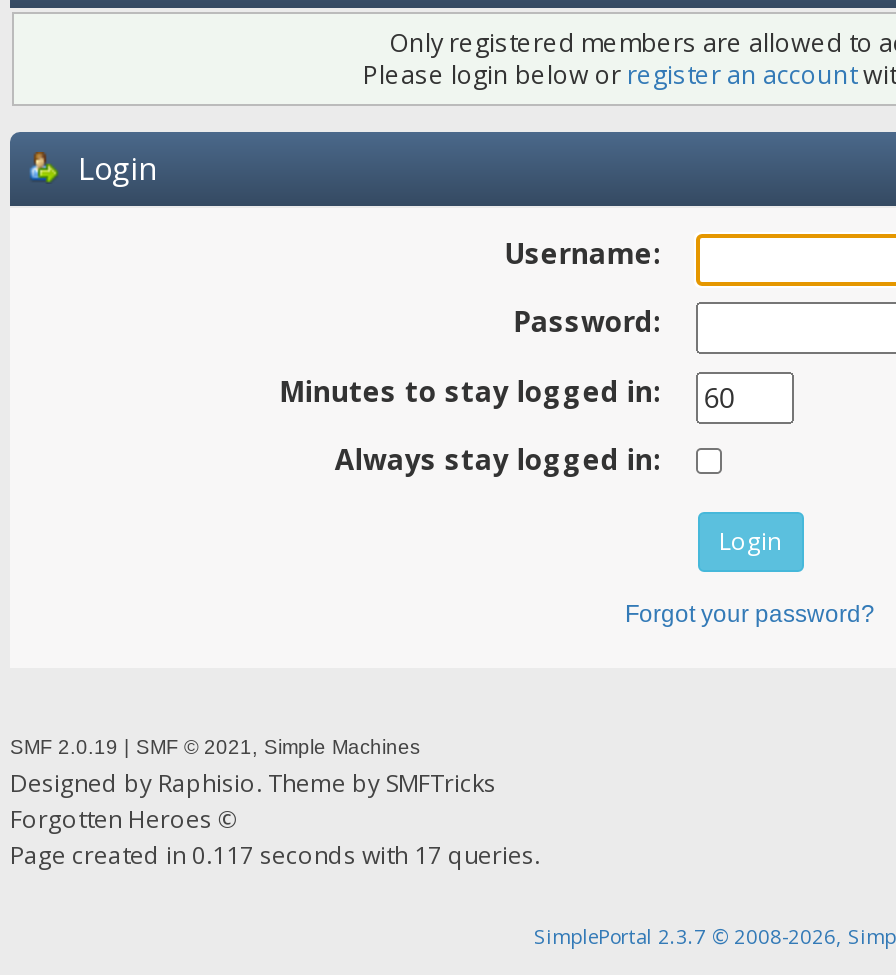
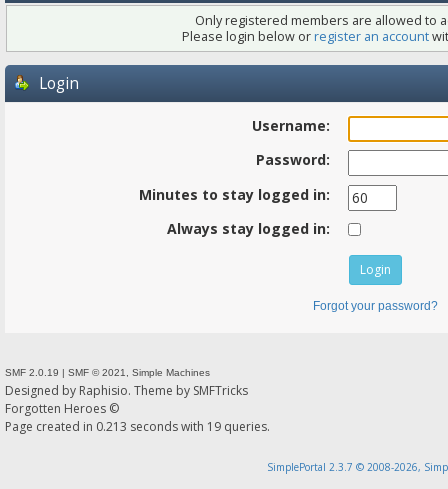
[10,838,540,872] Page created in 0.117 seconds with 17 queries. -> [5,418,270,435] Page created in 0.213 seconds with 19 queries.

